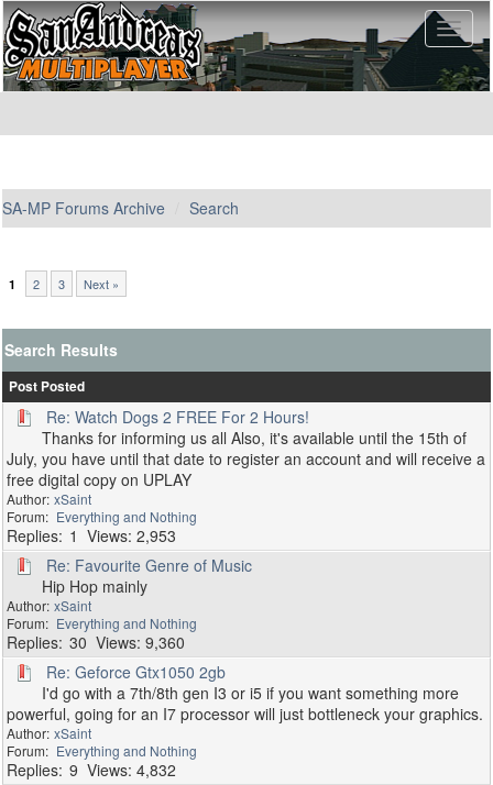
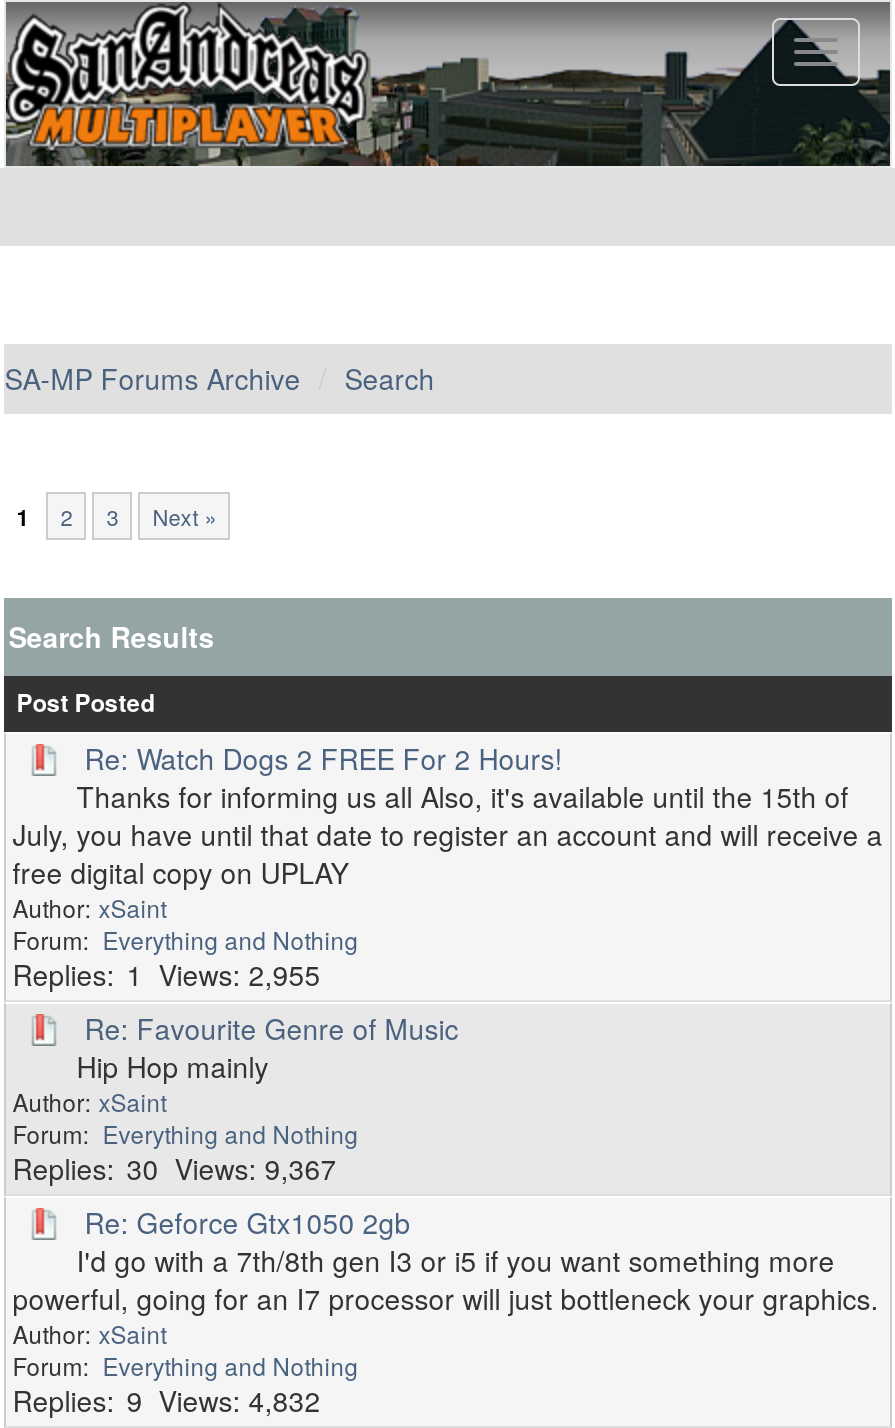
[137,524,176,546] 2,953 -> [248,954,320,994] 2,955
[145,631,185,653] 9,360 -> [264,1148,336,1188] 9,367

